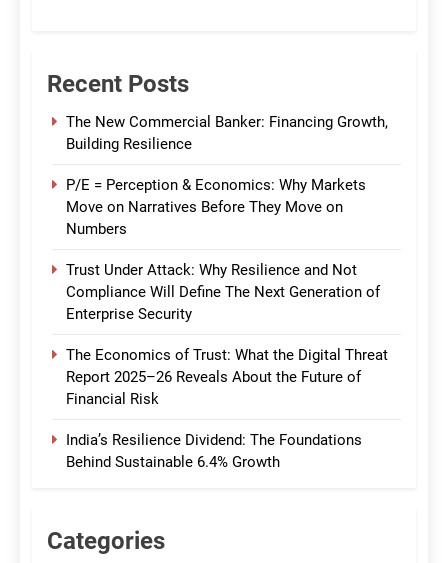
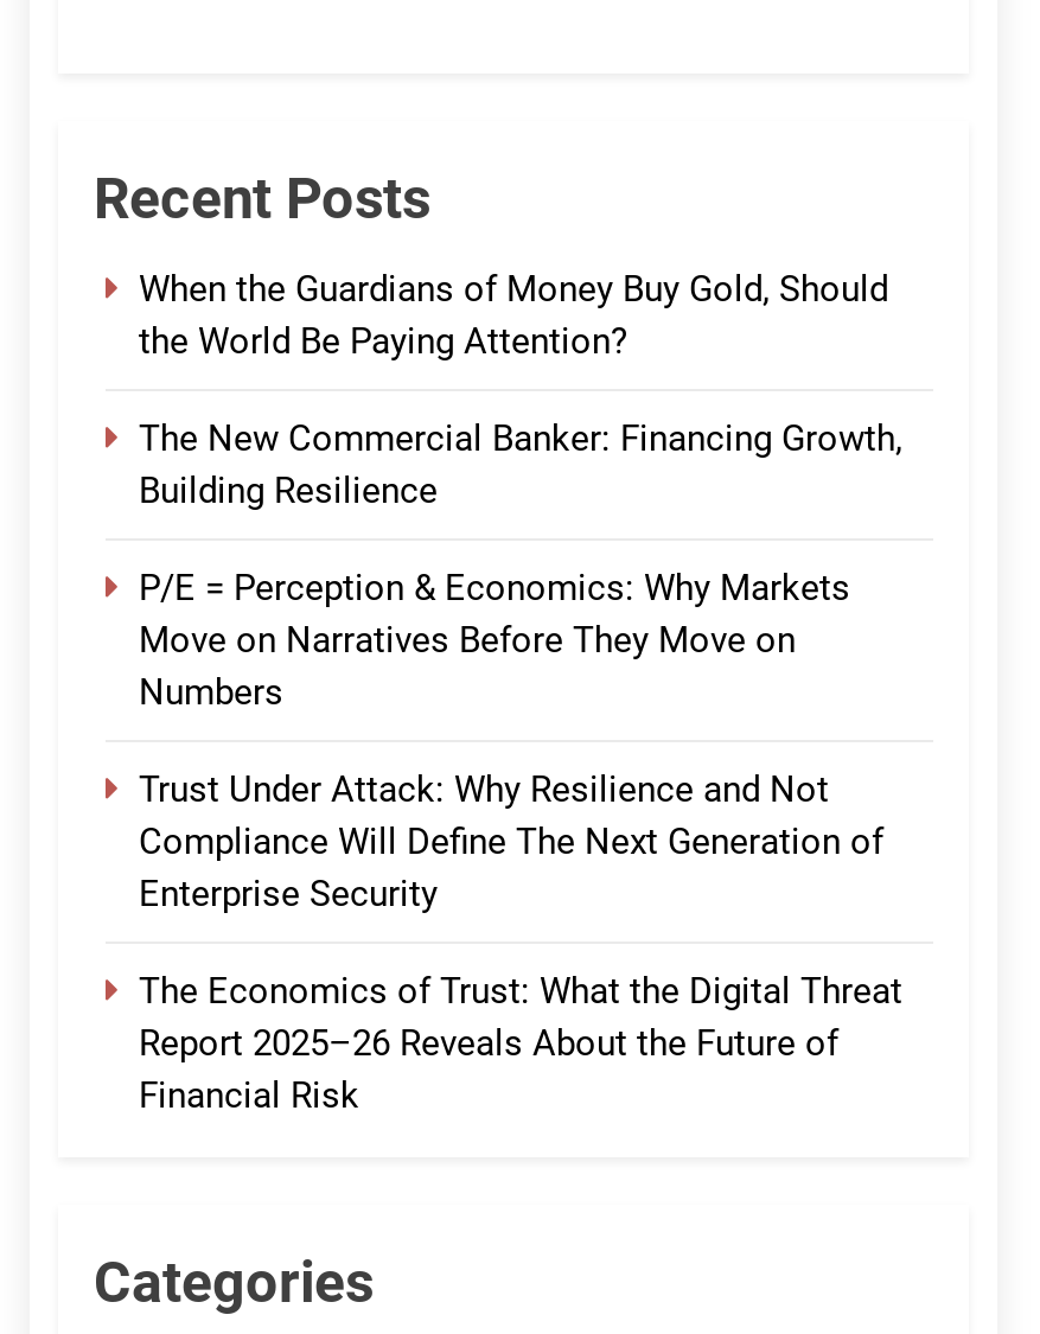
none -> [139,268,888,362] When the Guardians of Money Buy Gold, Should | the World Be Paying Attention?
moved [66,113,388,408] -> [139,417,902,1117]: The New Commercial Banker: Financing Growth, | Building Resilience | P/E = Perception & Economics: Why Markets | ... | Report 2025–26 Reveals About the Future of | Financial Risk
[66,431,362,471] India’s Resilience Dividend: The Foundations | Behind Sustainable 6.4% Growth -> none

